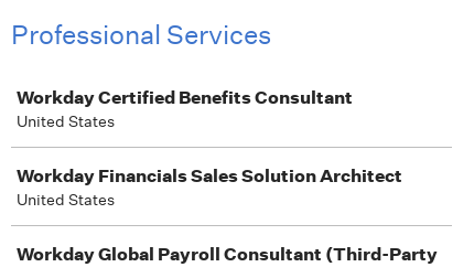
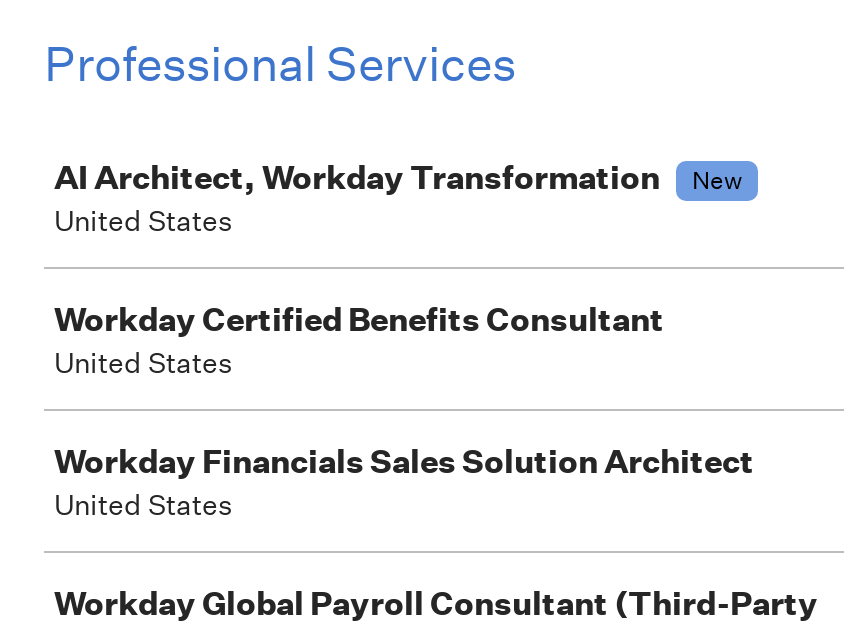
none -> [54,157,742,239] AI Architect, Workday Transformation | New | United States

